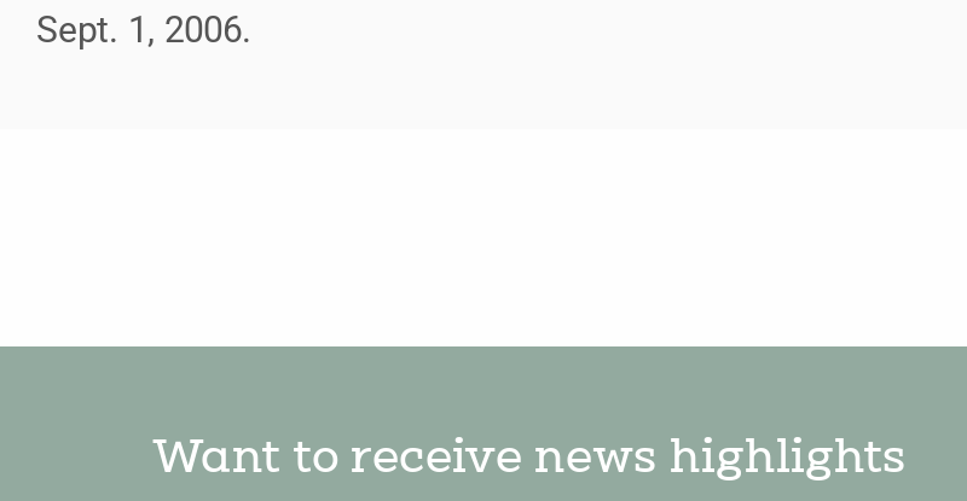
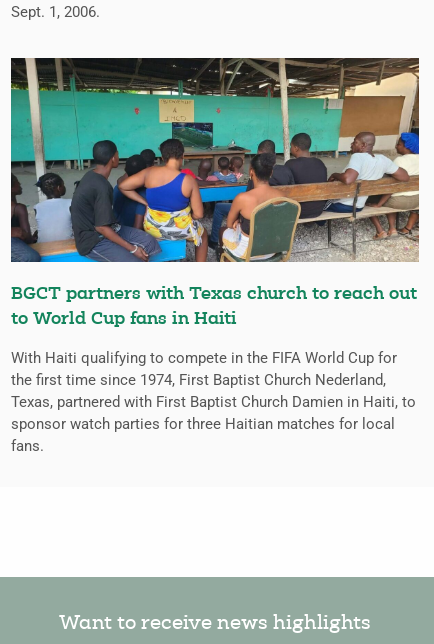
none -> [10,57,420,455] [image] | BGCT partners with Texas church to reach out | to World Cup fans in Haiti | With Haiti qualifying to compete in the FIFA World Cup for | the first time since 1974, First Baptist Church Nederland, | Texas, partnered with First Baptist Church Damien in Haiti, to | sponsor watch parties for three Haitian matches for local | fans.

